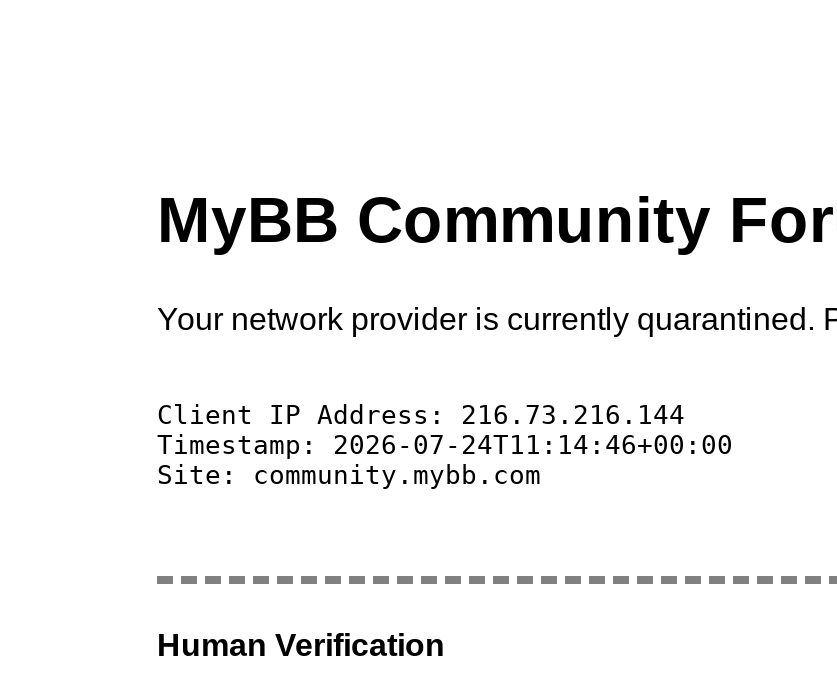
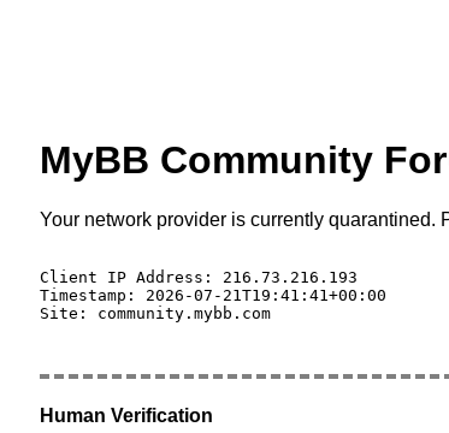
[157,400,701,430] Client IP Address: 216.73.216.144 -> [40,268,367,286] Client IP Address: 216.73.216.193
[157,430,733,460] Timestamp: 2026-07-24T11:14:46+00:00 -> [40,286,386,304] Timestamp: 2026-07-21T19:41:41+00:00

